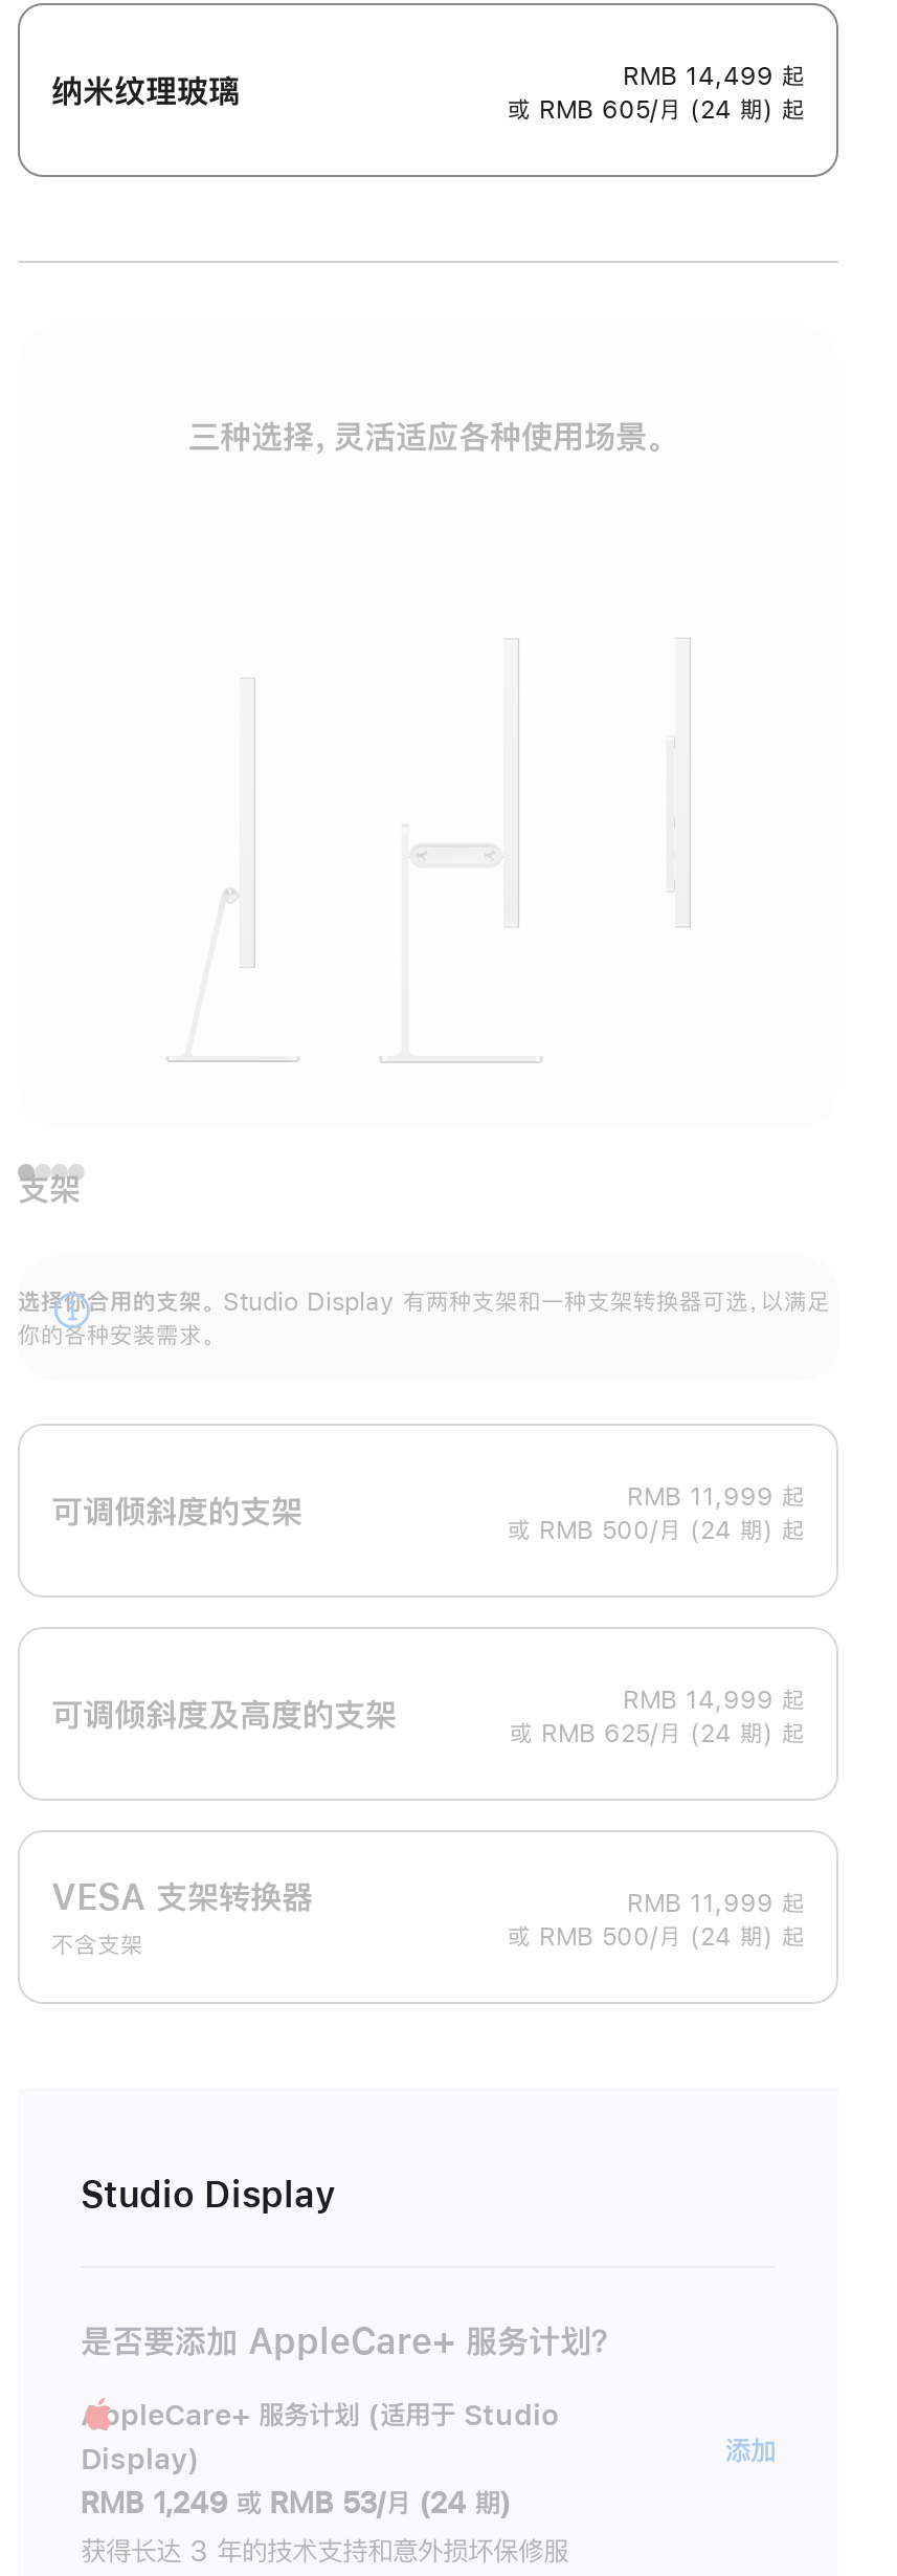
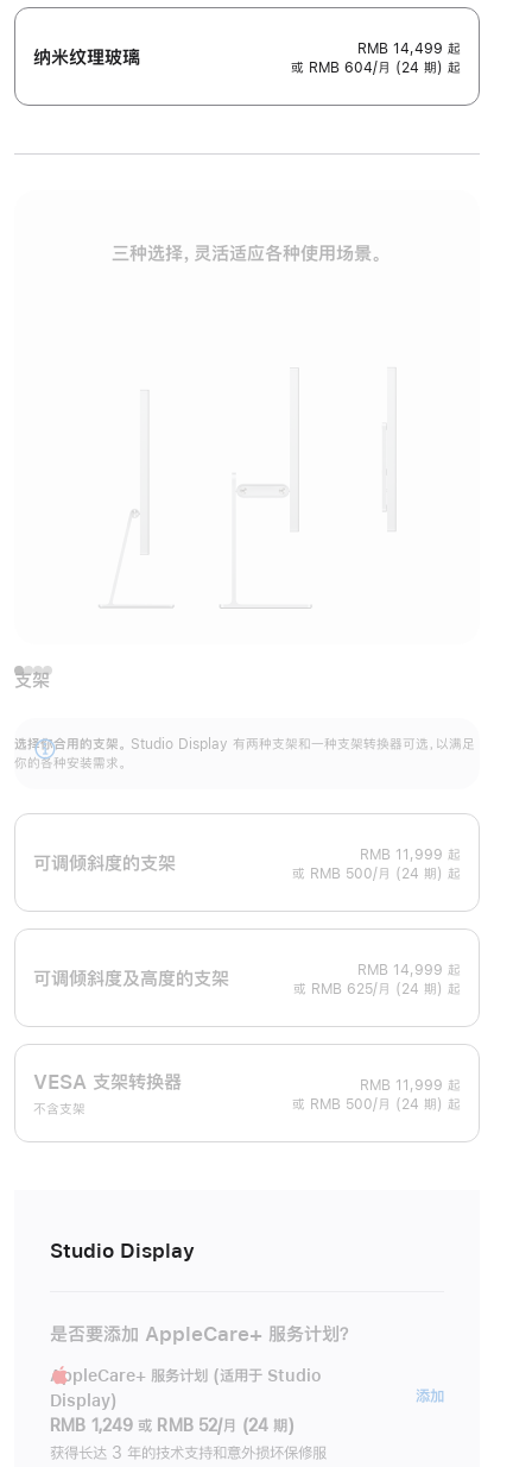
[508,98,805,123] 或 RMB 605/月 (24 期) 起 -> [291,61,461,75] 或 RMB 604/月 (24 期) 起
[81,2489,511,2518] RMB 1,249 或 RMB 53/月 (24 期) -> [50,1417,294,1434] RMB 1,249 或 RMB 52/月 (24 期)

